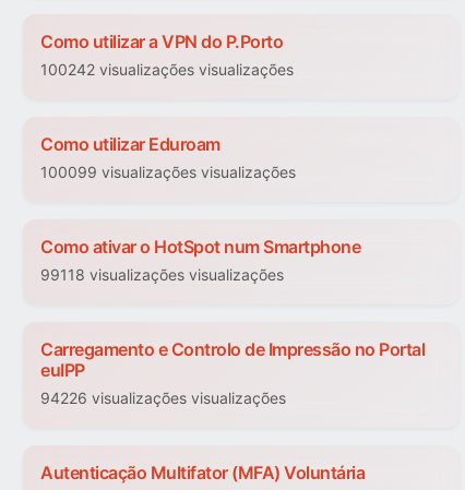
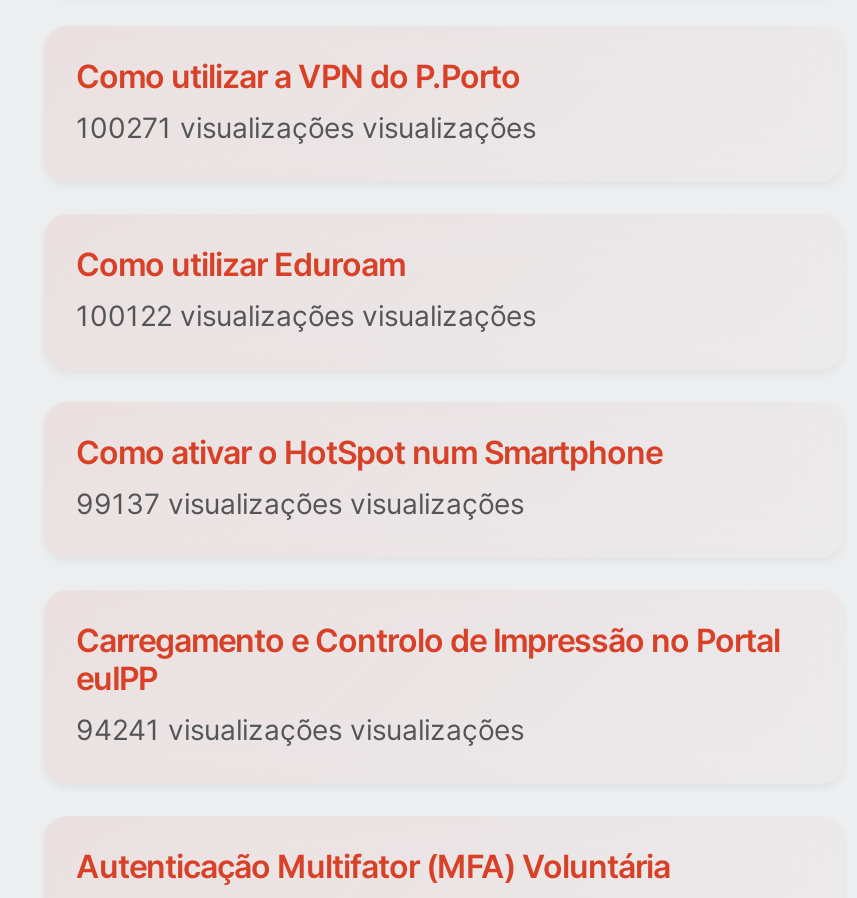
[40,61,294,79] 100242 visualizações visualizações -> [76,111,536,145] 100271 visualizações visualizações
[40,163,296,182] 100099 visualizações visualizações -> [76,299,536,333] 100122 visualizações visualizações
[40,266,284,284] 99118 visualizações visualizações -> [76,487,524,521] 99137 visualizações visualizações
[40,389,286,408] 94226 visualizações visualizações -> [76,713,524,747] 94241 visualizações visualizações

